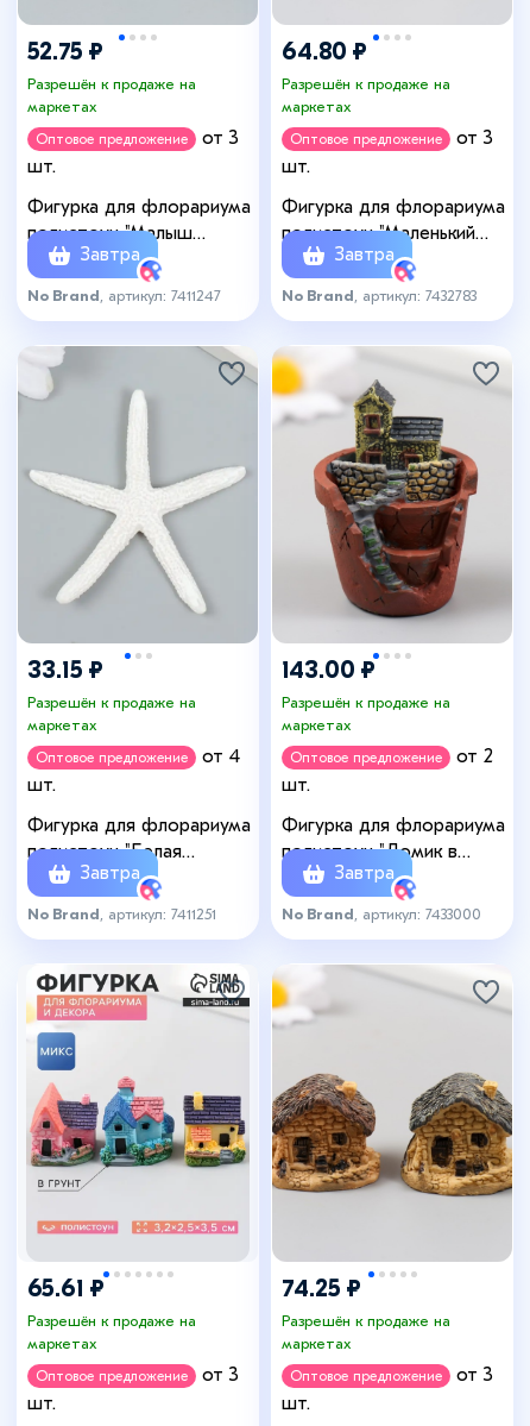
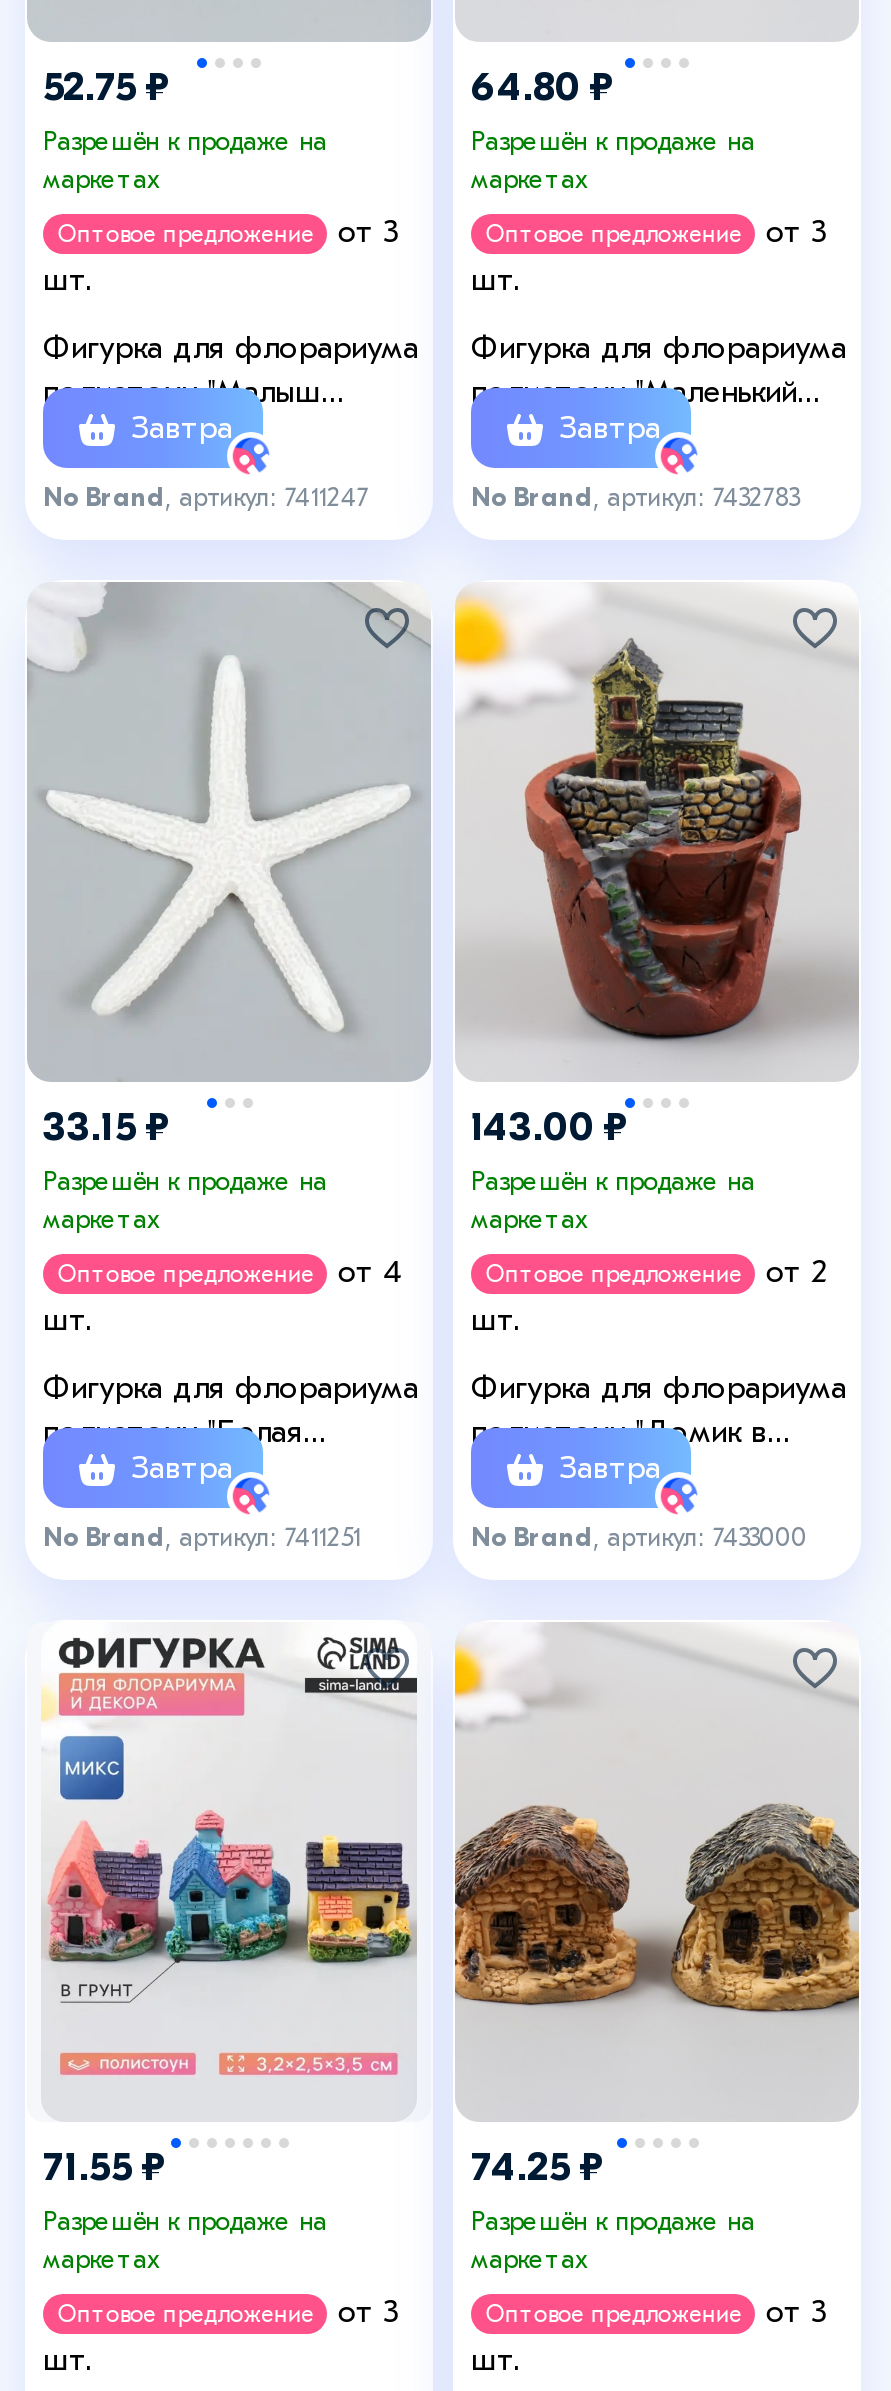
[27,1275,105,1302] 65.61 ₽ -> [43,2144,167,2190] 71.55 ₽

